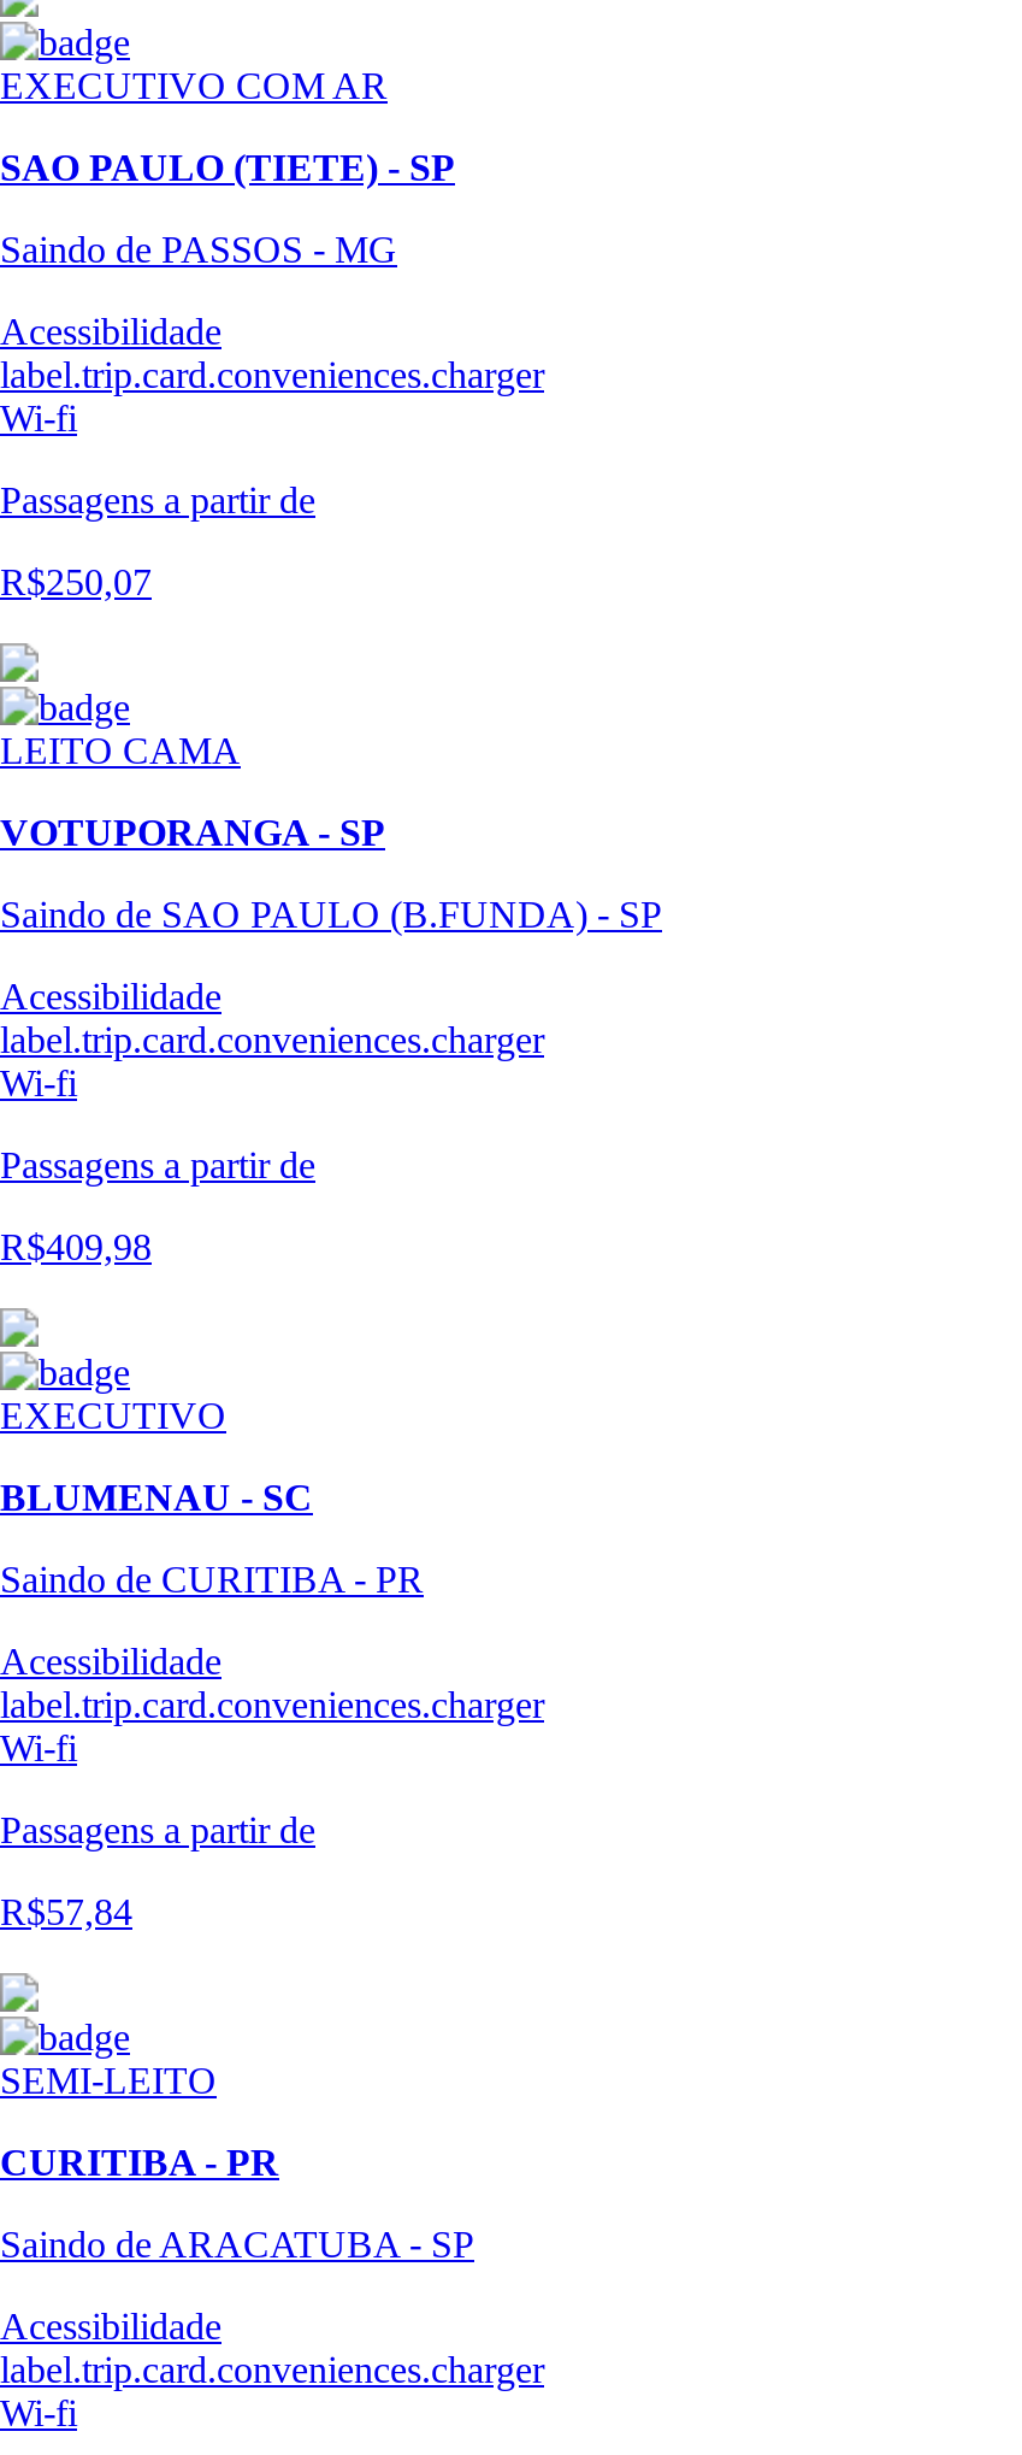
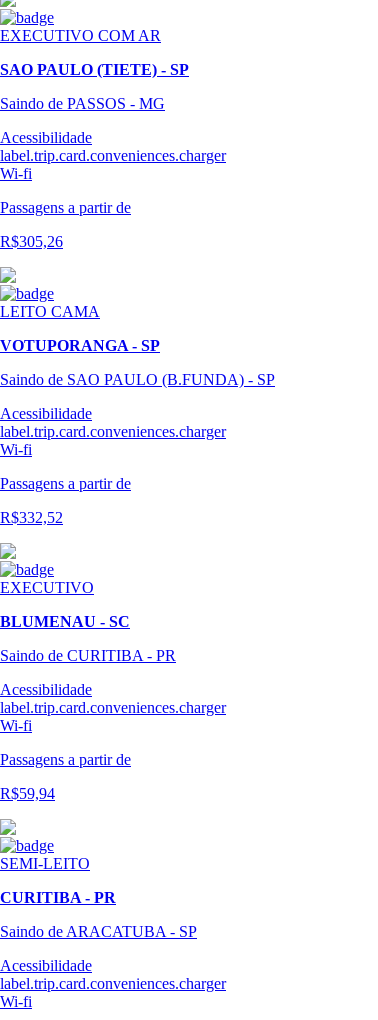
[0,561,152,602] R$250,07 -> [0,233,63,250] R$305,26
[0,1226,152,1267] R$409,98 -> [0,509,63,526] R$332,52
[0,1891,132,1931] R$57,84 -> [0,785,55,802] R$59,94

